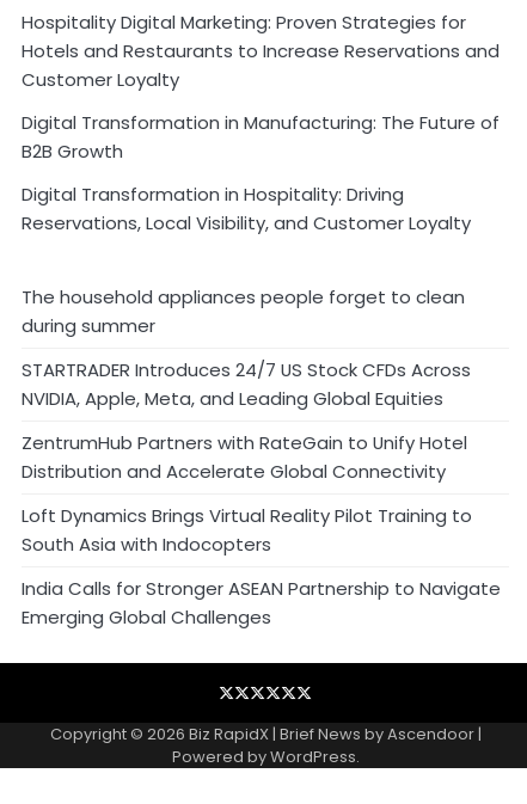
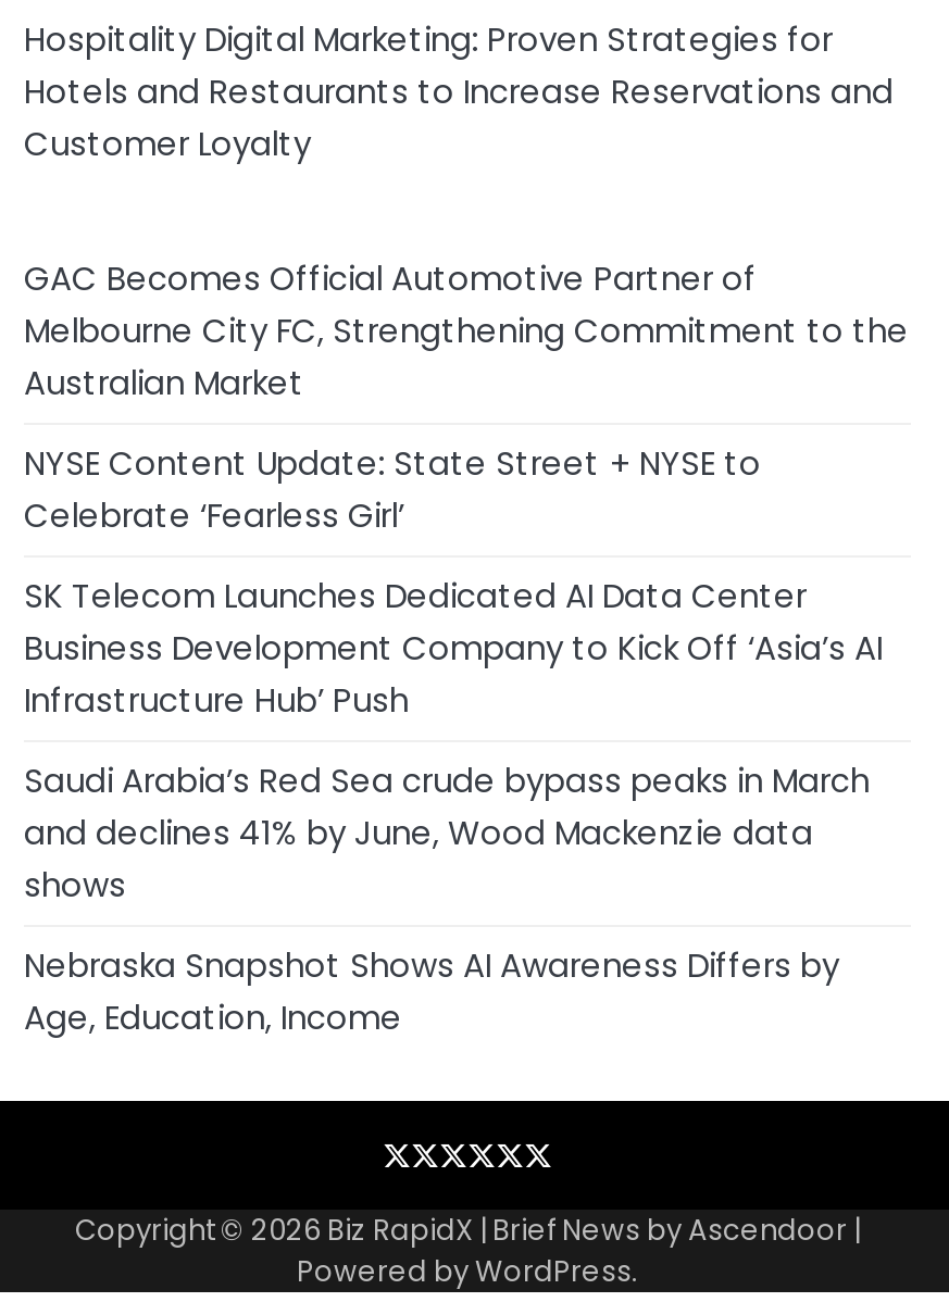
[22,110,501,629] Digital Transformation in Manufacturing: The Future of | B2B Growth | Digital Transformation in Hospitality: Driving | Reservations, Local Visibility, and Customer Loyalty | The household appliances people forget to clean | during summer | STARTRADER Introduces 24/7 US Stock CFDs Across | NVIDIA, Apple, Meta, and Leading Global Equities | ZentrumHub Partners with RateGain to Unify Hotel | Distribution and Accelerate Global Connectivity | Loft Dynamics Brings Virtual Reality Pilot Training to | South Asia with Indocopters | India Calls for Stronger ASEAN Partnership to Navigate | Emerging Global Challenges -> [24,255,909,1039] GAC Becomes Official Automotive Partner of | Melbourne City FC, Strengthening Commitment to the | Australian Market | NYSE Content Update: State Street + NYSE to | Celebrate ‘Fearless Girl’ | SK Telecom Launches Dedicated AI Data Center | Business Development Company to Kick Off ‘Asia’s AI | Infrastructure Hub’ Push | Saudi Arabia’s Red Sea crude bypass peaks in March | and declines 41% by June, Wood Mackenzie data | shows | Nebraska Snapshot Shows AI Awareness Differs by | Age, Education, Income

